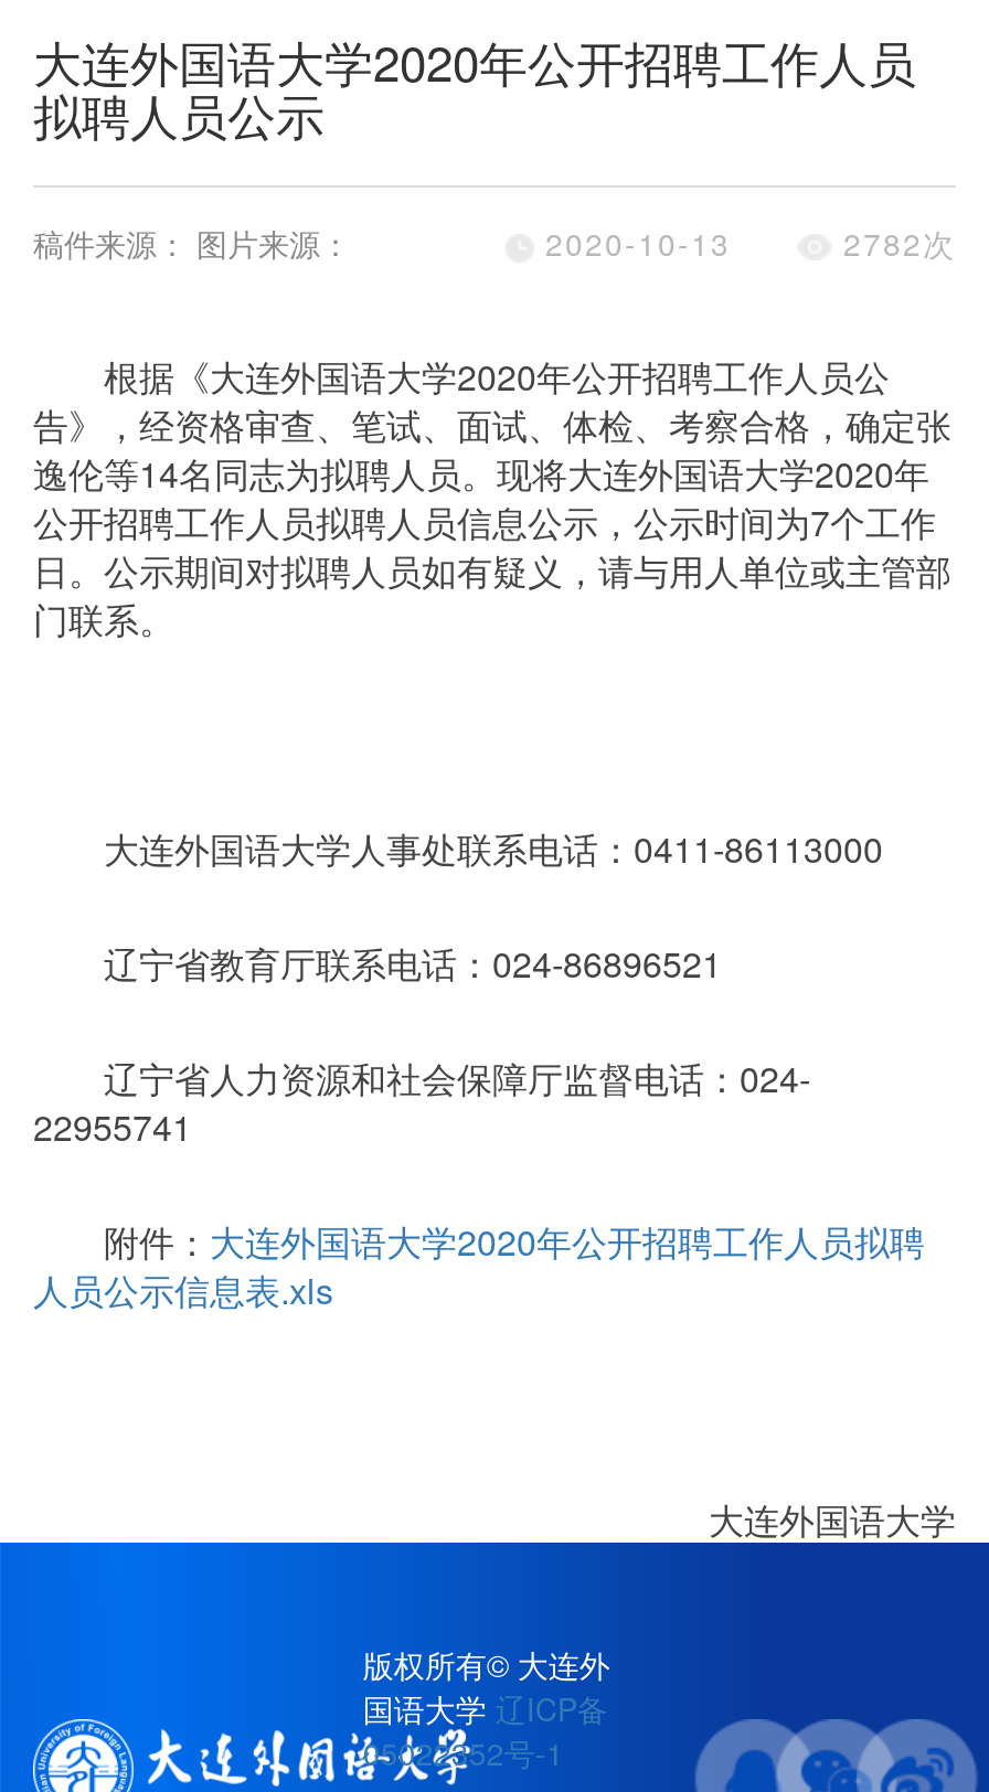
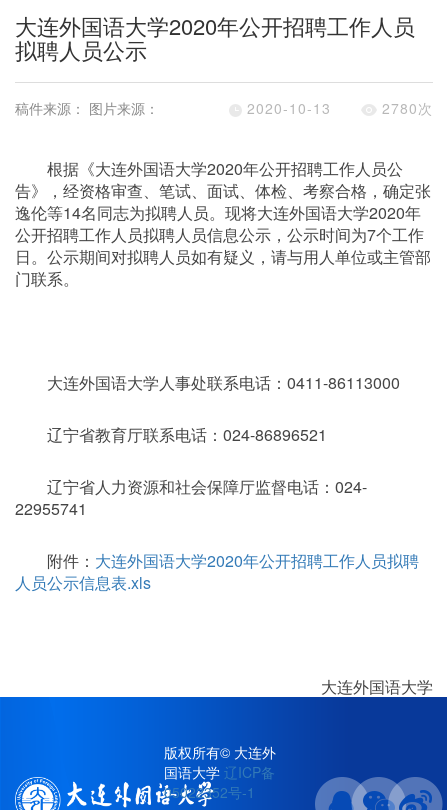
[843,221,956,265] 2782次 -> [382,98,433,118] 2780次

